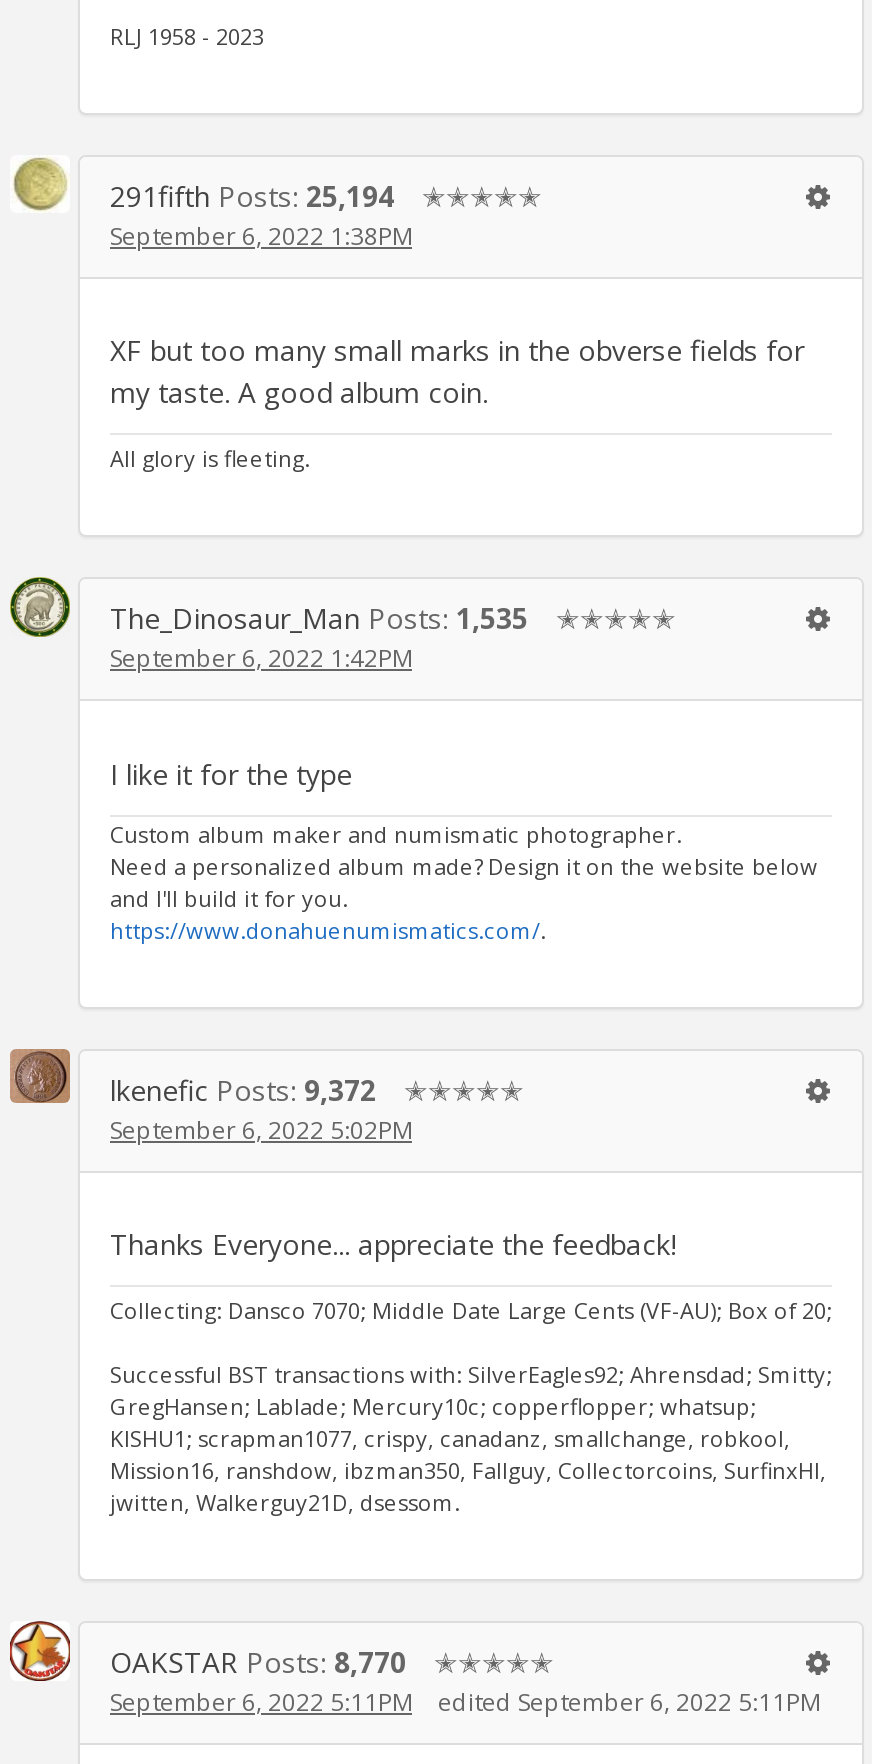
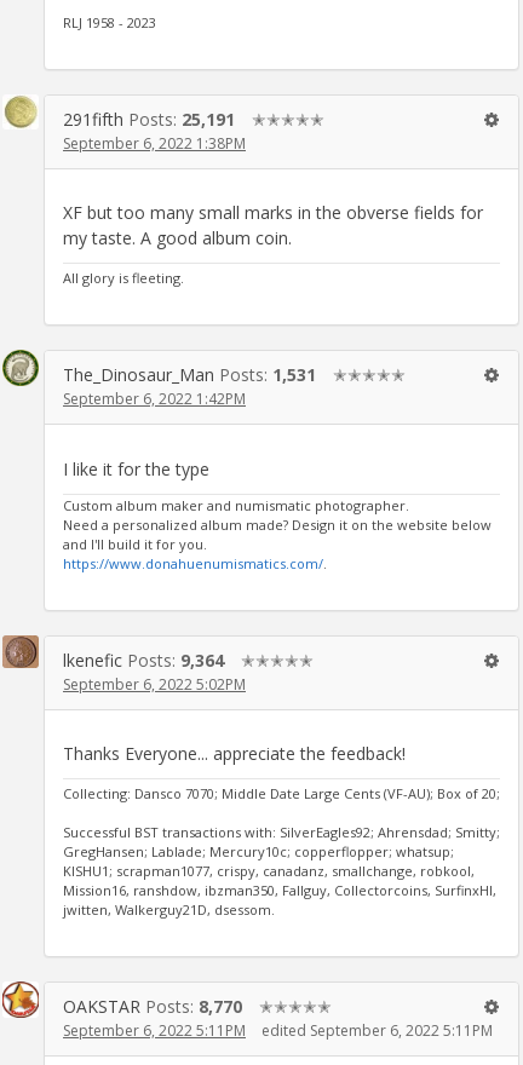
[110,176,394,214] 291fifth Posts: 25,194 -> [63,107,235,130] 291fifth Posts: 25,191
[110,599,528,637] The_Dinosaur_Man Posts: 1,535 -> [63,363,316,386] The_Dinosaur_Man Posts: 1,531
[110,1071,376,1109] lkenefic Posts: 9,372 -> [63,649,224,672] lkenefic Posts: 9,364

